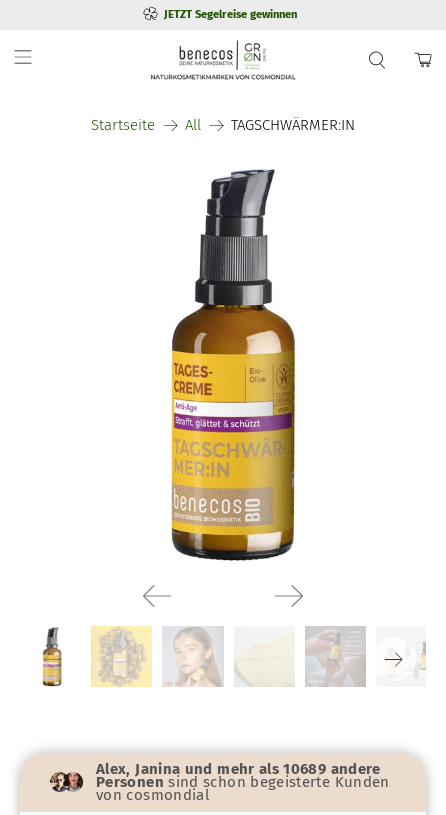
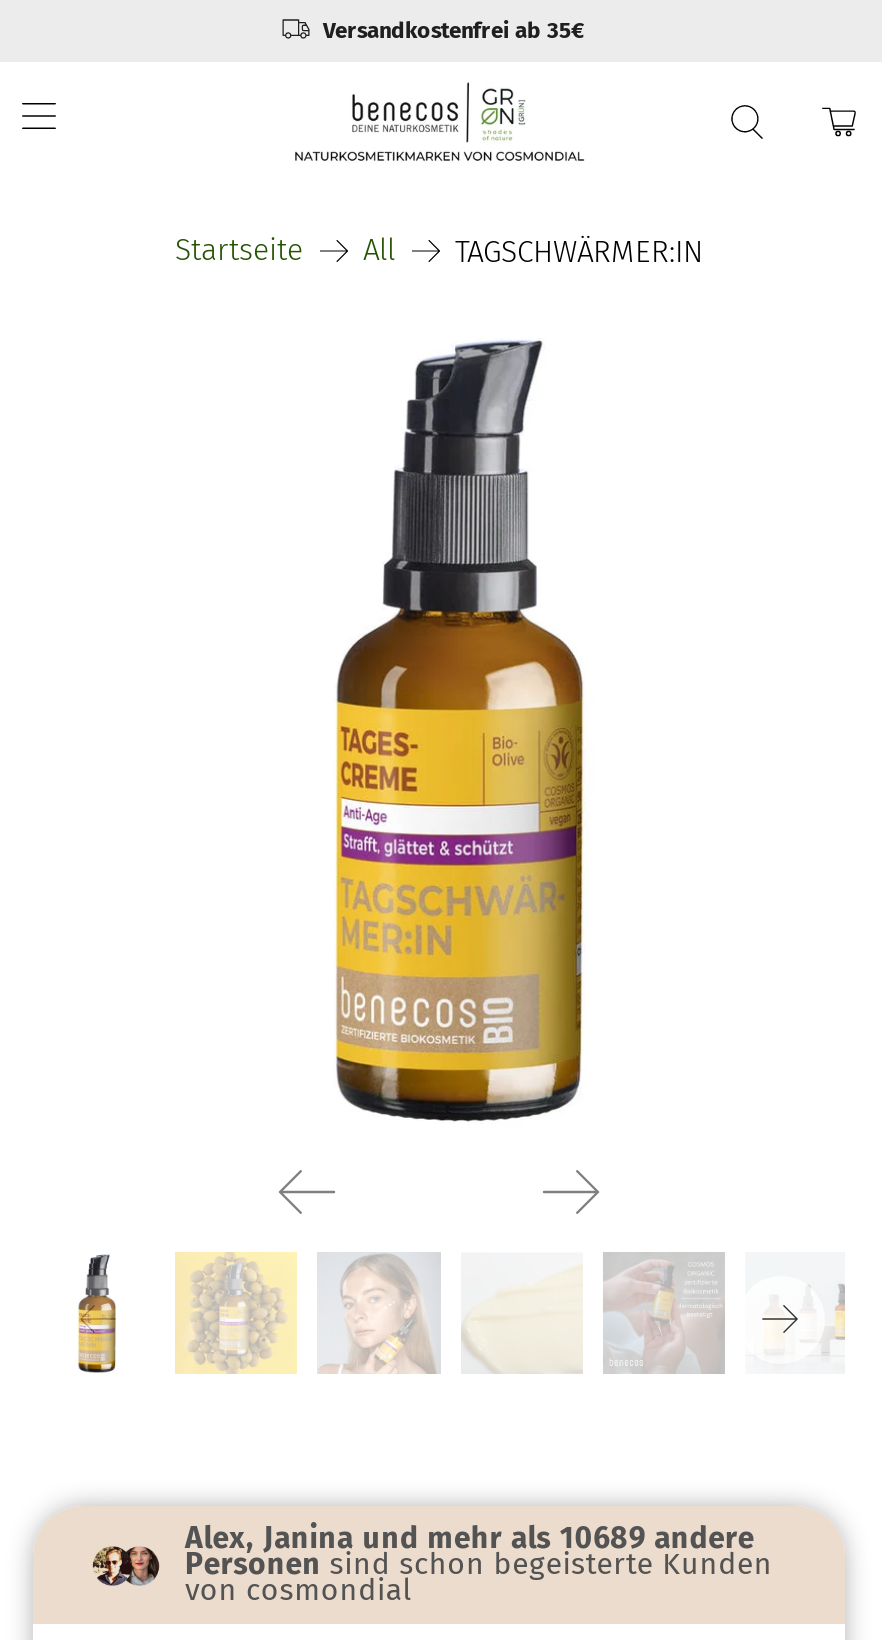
none -> [323,16,585,44] Versandkostenfrei ab 35€

